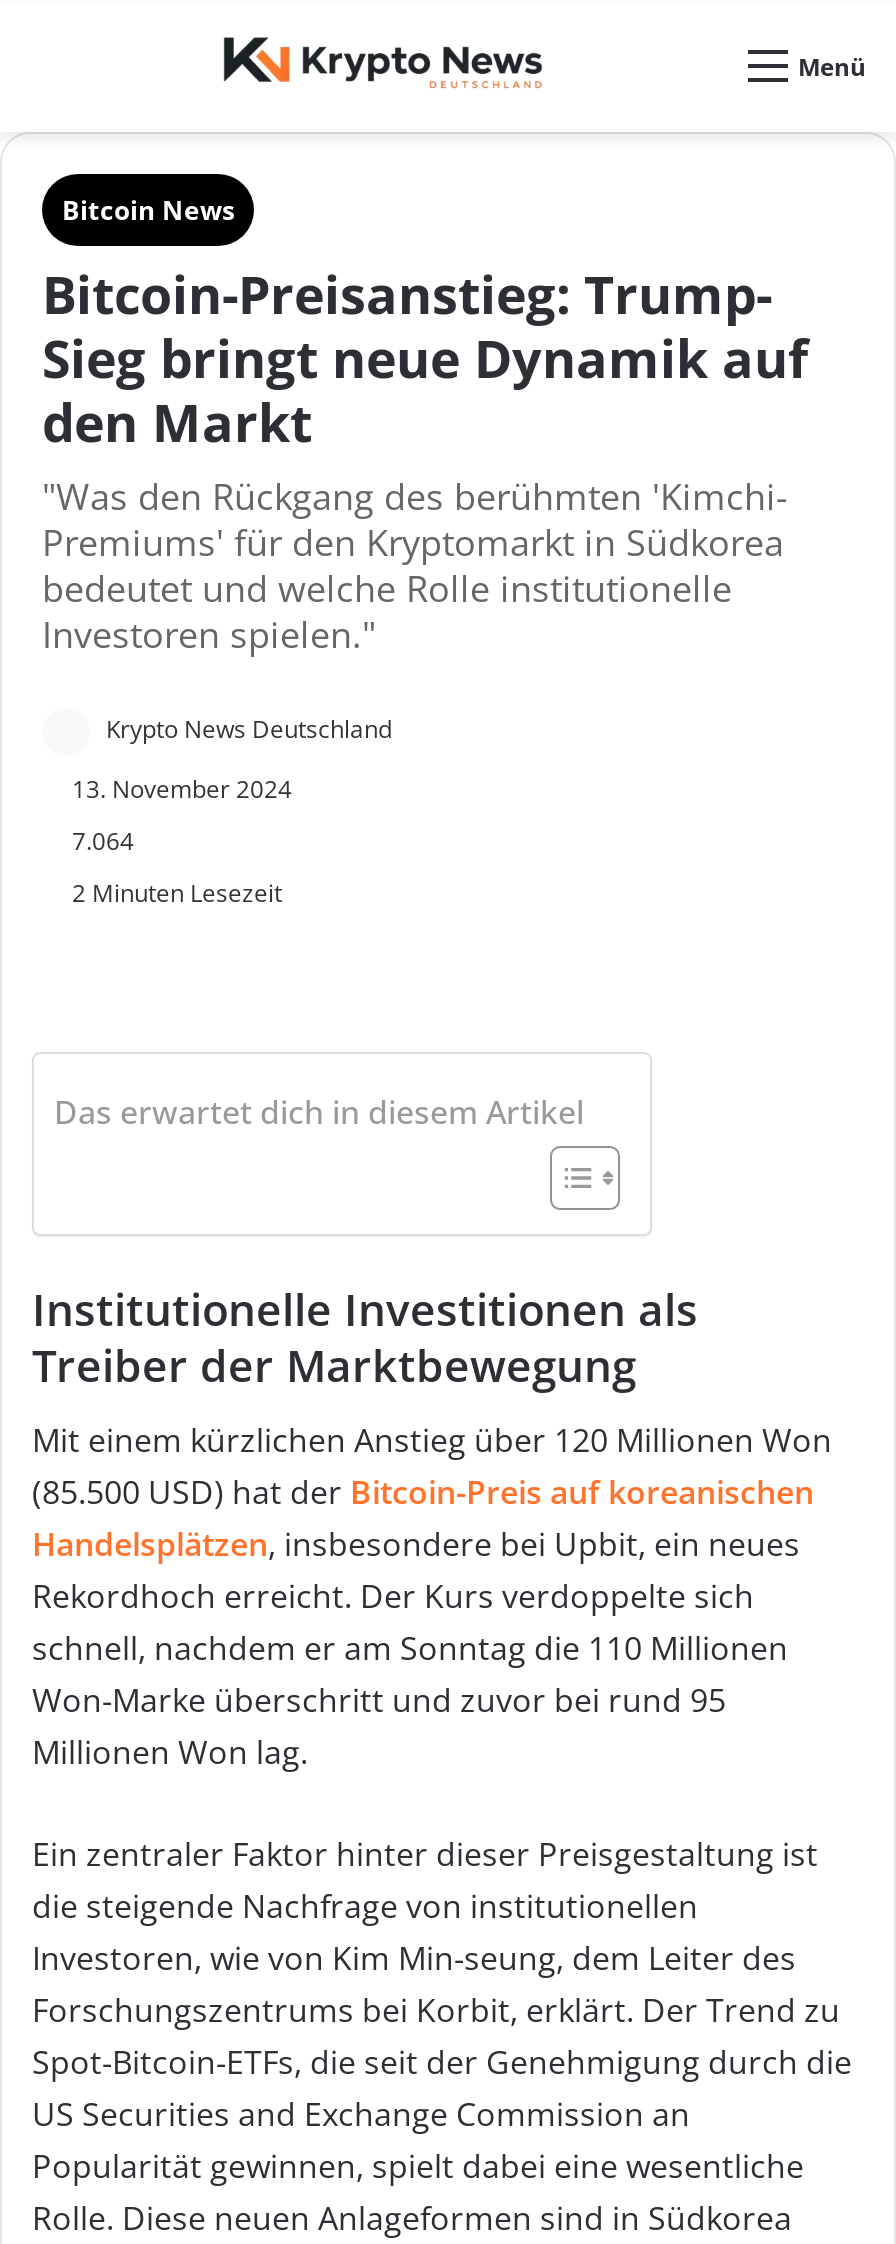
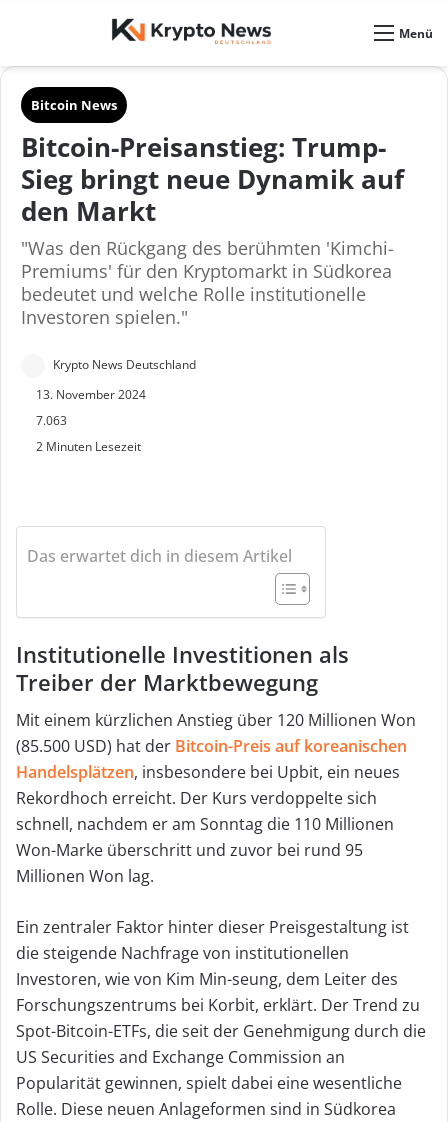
[66,824,134,858] 7.064 -> [33,412,67,429] 7.063

